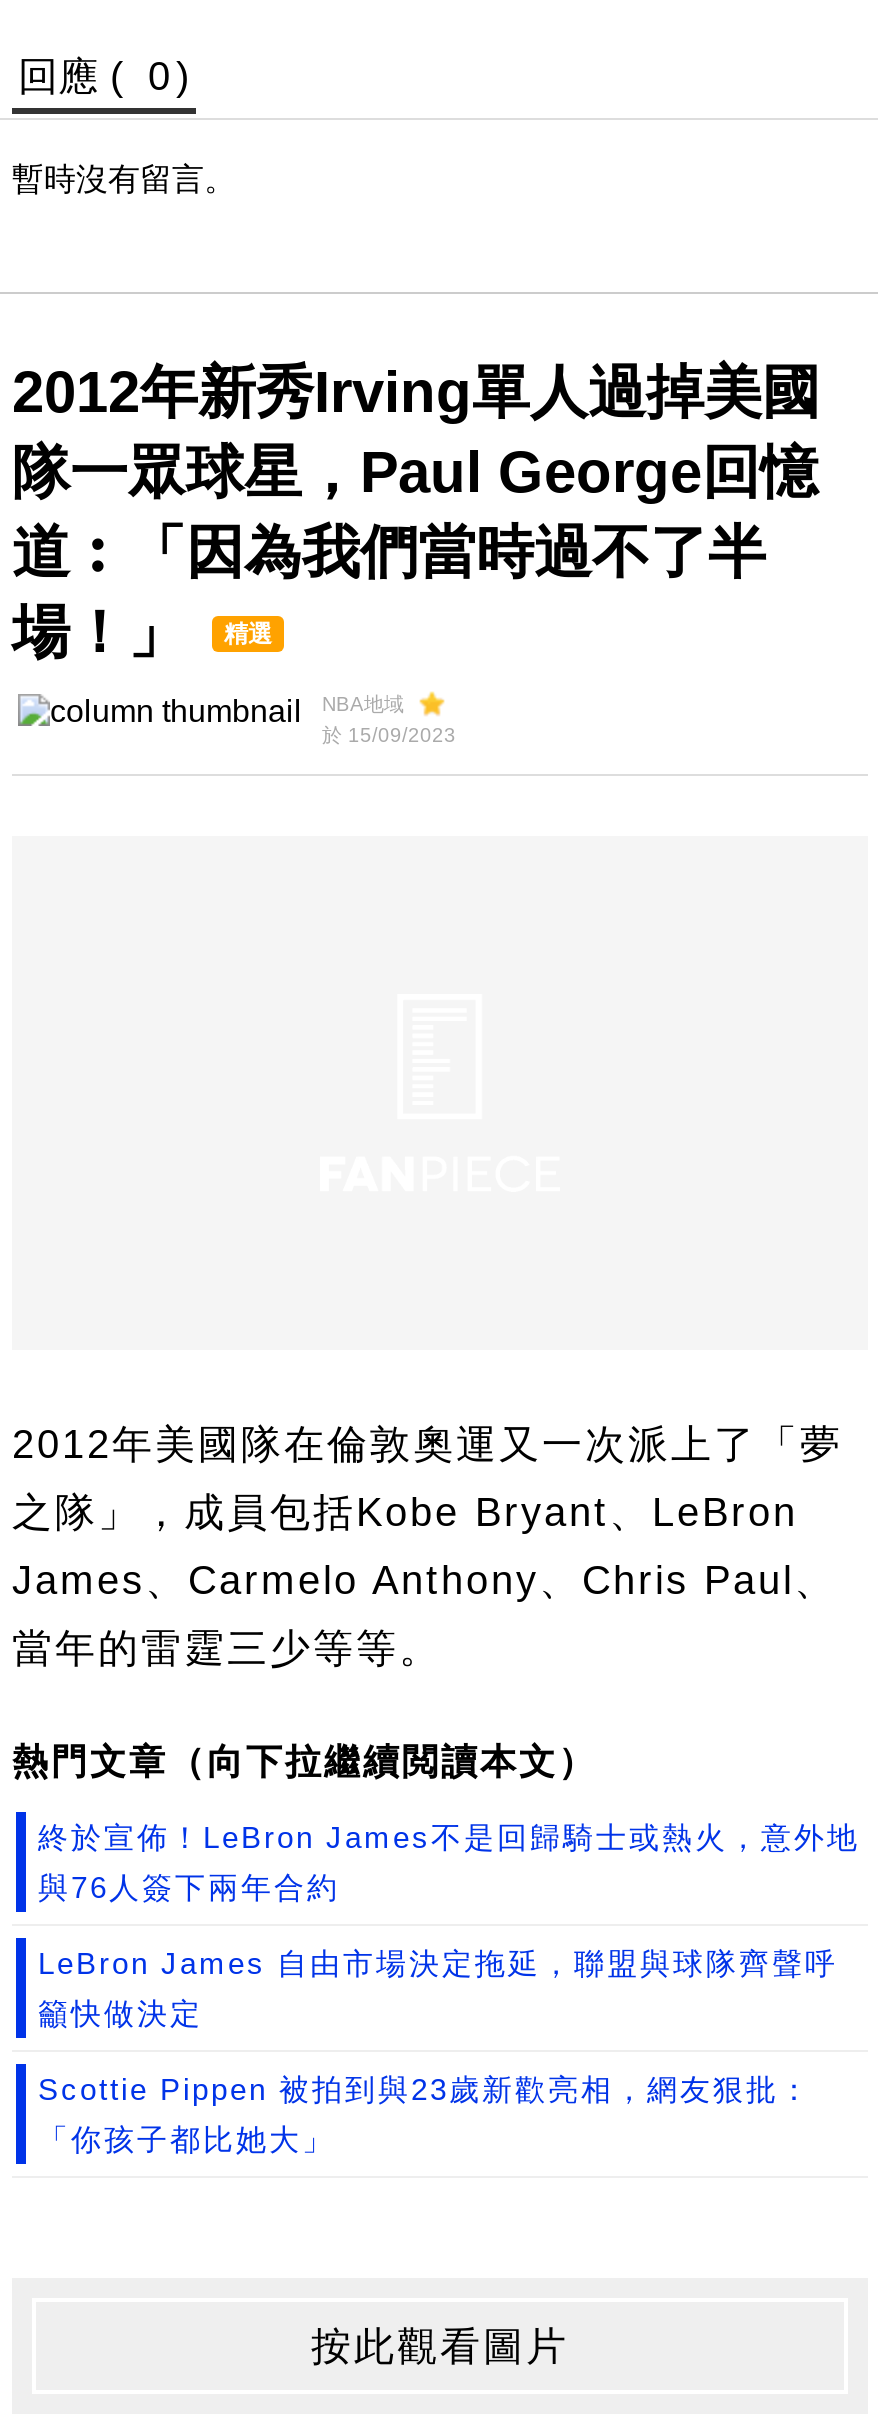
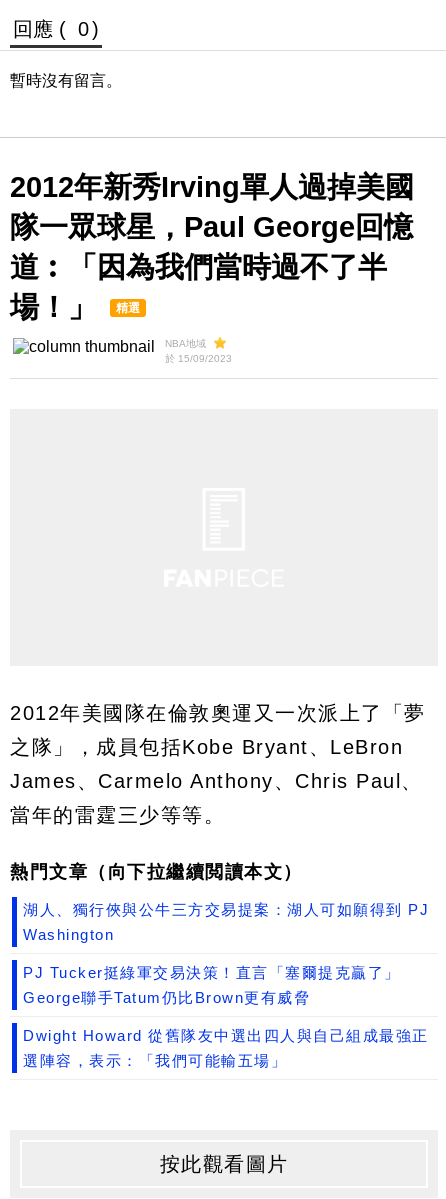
[38,1820,860,1854] 終於宣佈！LeBron James不是回歸騎士或熱火，意外地 -> [23,901,429,918] 湖人、獨行俠與公牛三方交易提案：湖人可如願得到 PJ
[38,1870,340,1904] 與76人簽下兩年合約 -> [23,926,114,943] Washington
[38,1946,838,1980] LeBron James 自由市場決定拖延，聯盟與球隊齊聲呼 -> [23,964,417,981] PJ Tucker挺綠軍交易決策！直言「塞爾提克贏了」
[38,1996,203,2030] 籲快做決定 -> [23,989,310,1006] George聯手Tatum仍比Brown更有威脅
[38,2072,812,2106] Scottie Pippen 被拍到與23歲新歡亮相，網友狠批： -> [23,1027,428,1044] Dwight Howard 從舊隊友中選出四人與自己組成最強正
[38,2122,335,2156] 「你孩子都比她大」 -> [23,1052,287,1069] 選陣容，表示：「我們可能輸五場」

